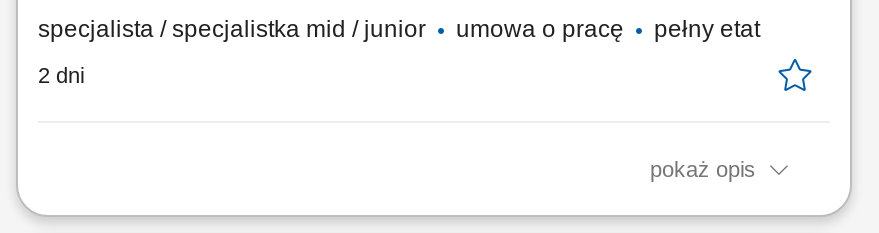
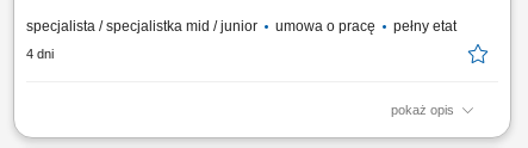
[38,63,84,87] 2 dni -> [26,47,54,61] 4 dni

